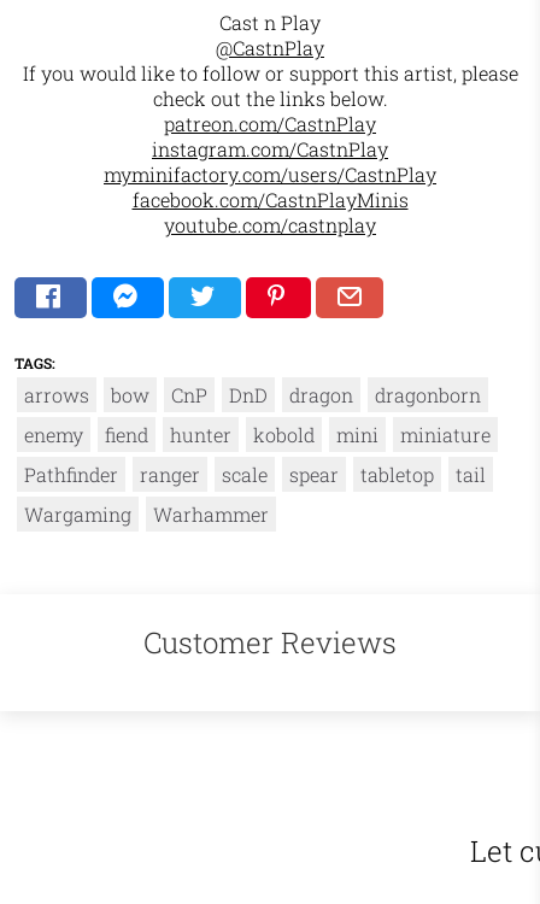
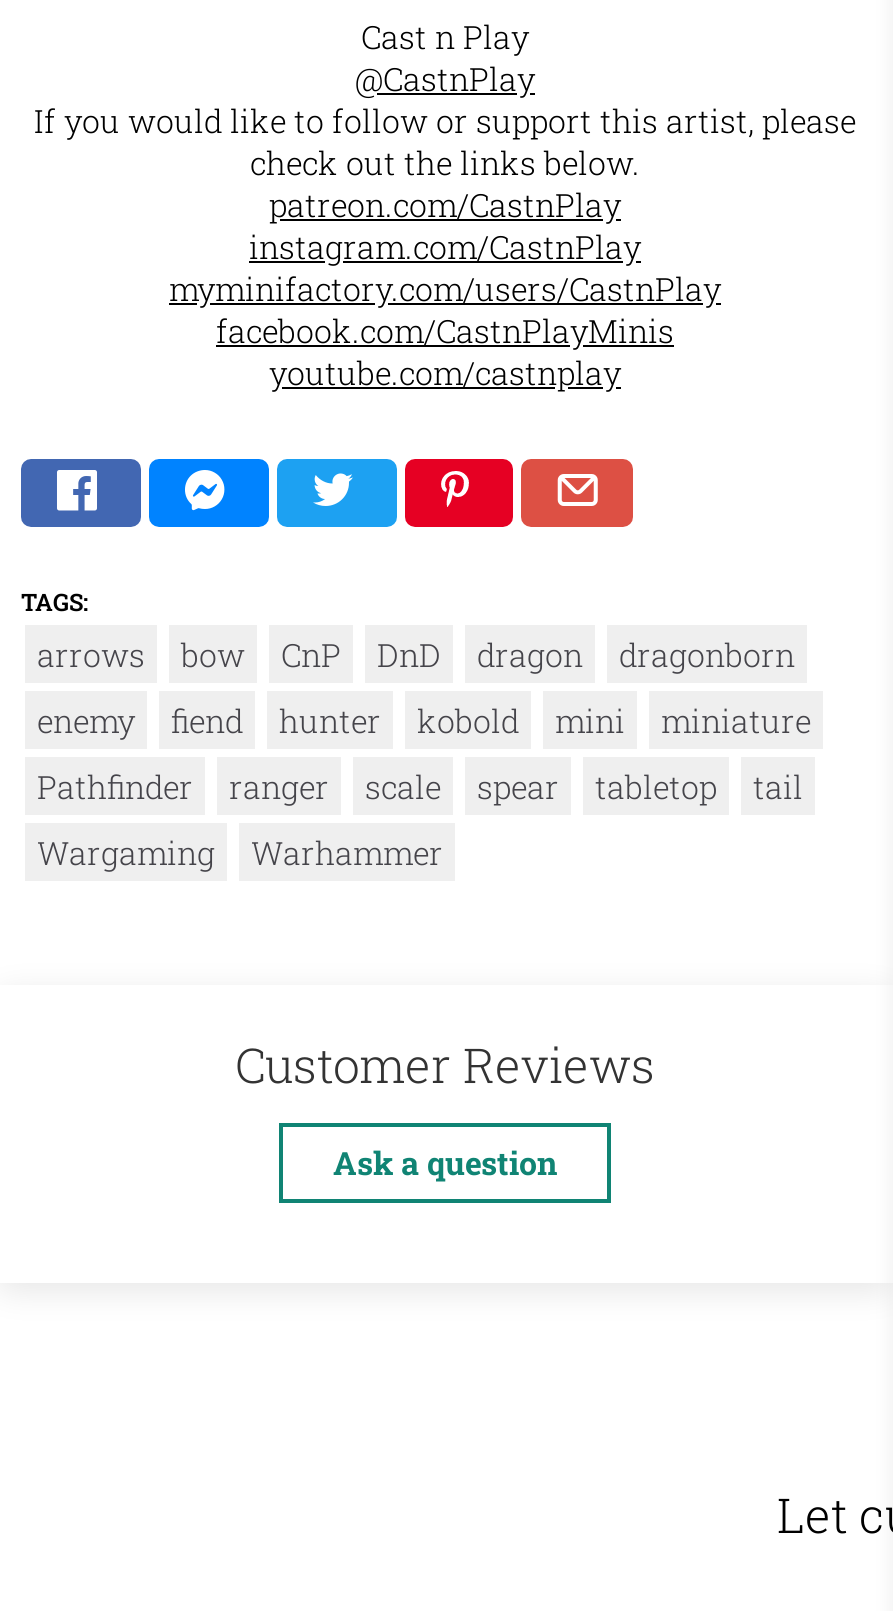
none -> [333,1141,557,1183] Ask a question

